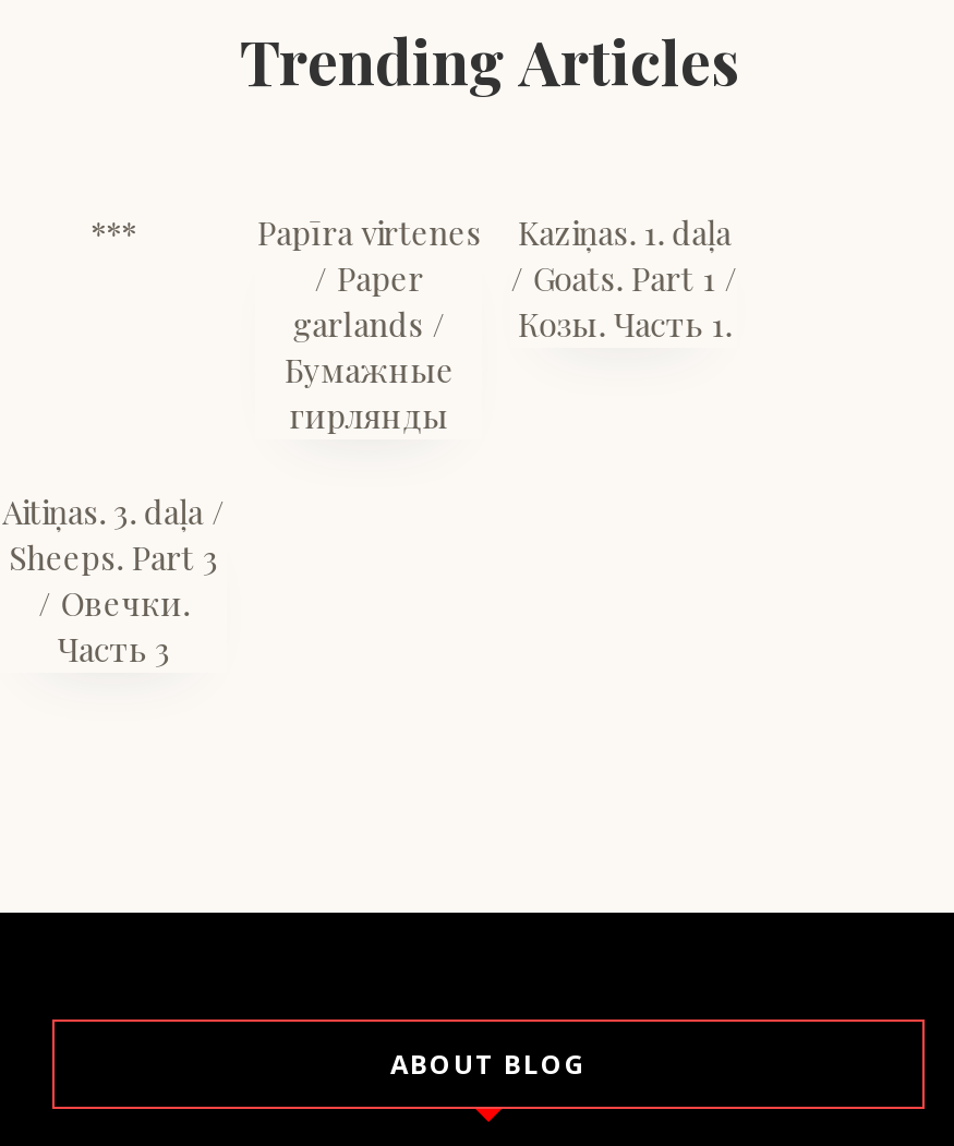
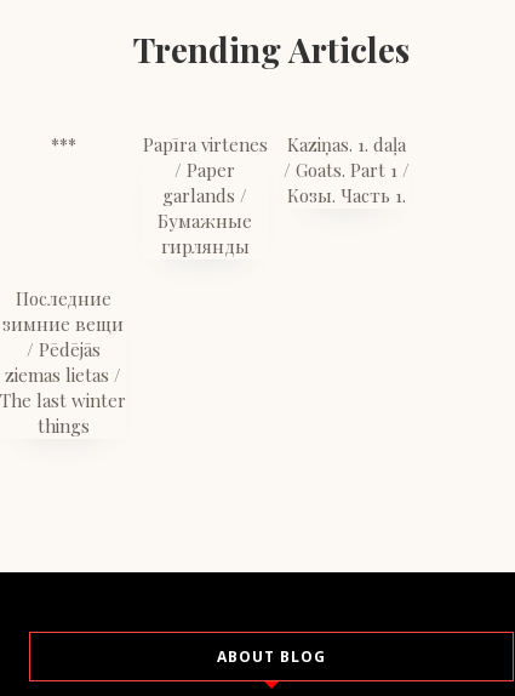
[2,490,225,671] Aitiņas. 3. daļa / | Sheeps. Part 3 | / Овечки. | Часть 3 -> [0,286,126,438] Последние | зимние вещи | / Pēdējās | ziemas lietas / | The last winter | things

